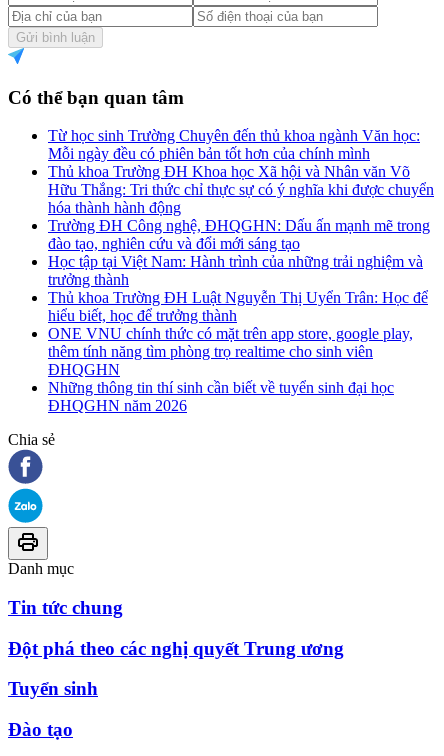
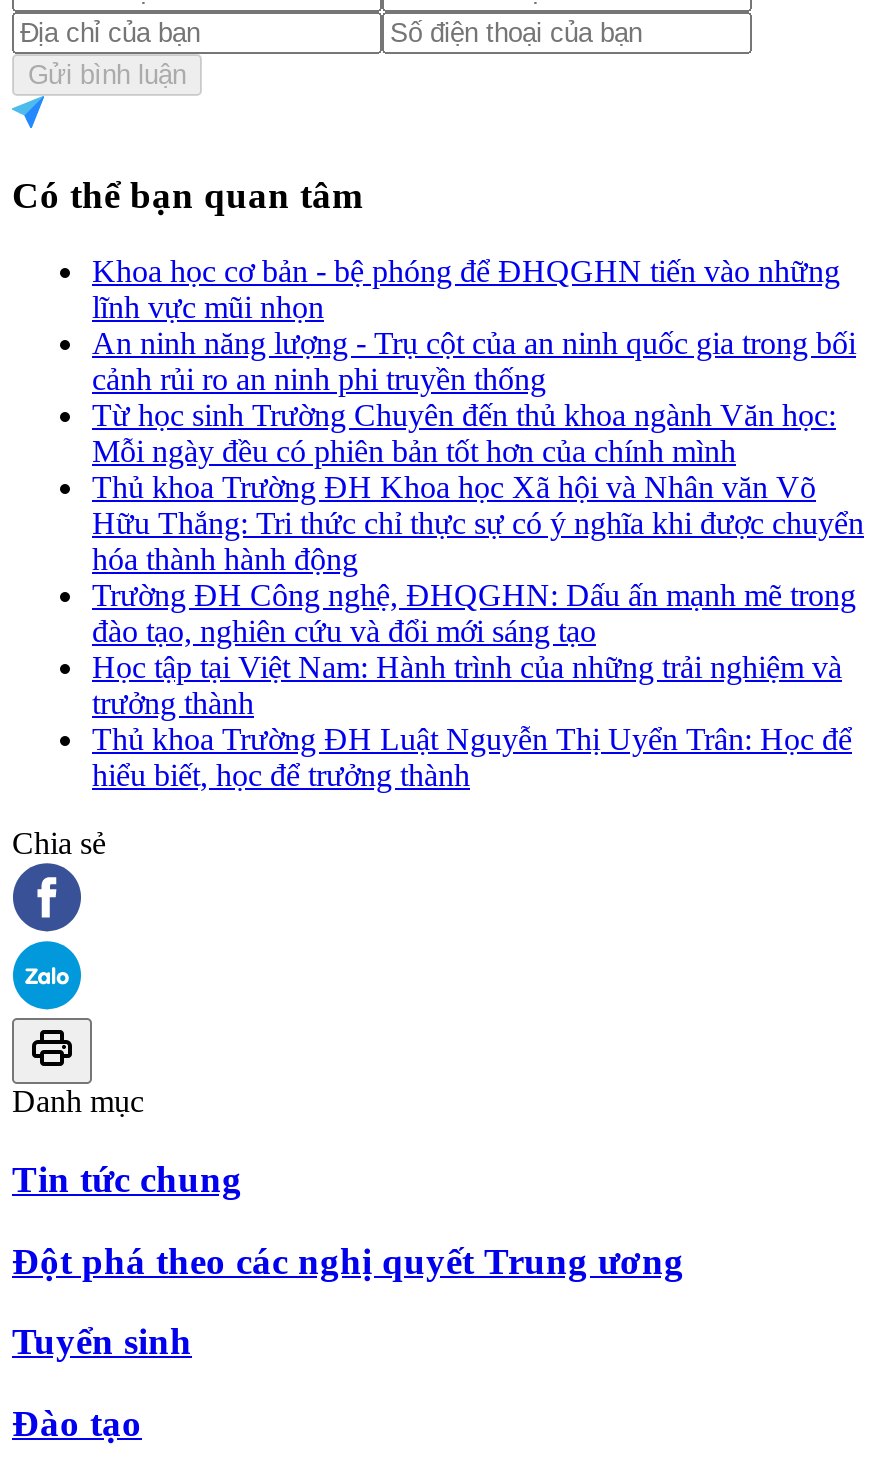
none -> [92,254,856,396] Khoa học cơ bản - bệ phóng để ĐHQGHN tiến vào những | lĩnh vực mũi nhọn | An ninh năng lượng - Trụ cột của an ninh quốc gia trong bối | cảnh rủi ro an ninh phi truyền thống
moved [48,127,434,324] -> [92,398,864,792]: Từ học sinh Trường Chuyên đến thủ khoa ngành Văn học: | Mỗi ngày đều có phiên bản tốt hơn của chính mình | Thủ khoa Trường ĐH Khoa học Xã hội và Nhân văn Võ | ... | Thủ khoa Trường ĐH Luật Nguyễn Thị Uyển Trân: Học để | hiểu biết, học để trưởng thành
[48,325,413,414] ONE VNU chính thức có mặt trên app store, google play, | thêm tính năng tìm phòng trọ realtime cho sinh viên | ĐHQGHN | Những thông tin thí sinh cần biết về tuyển sinh đại học | ĐHQGHN năm 2026 -> none

